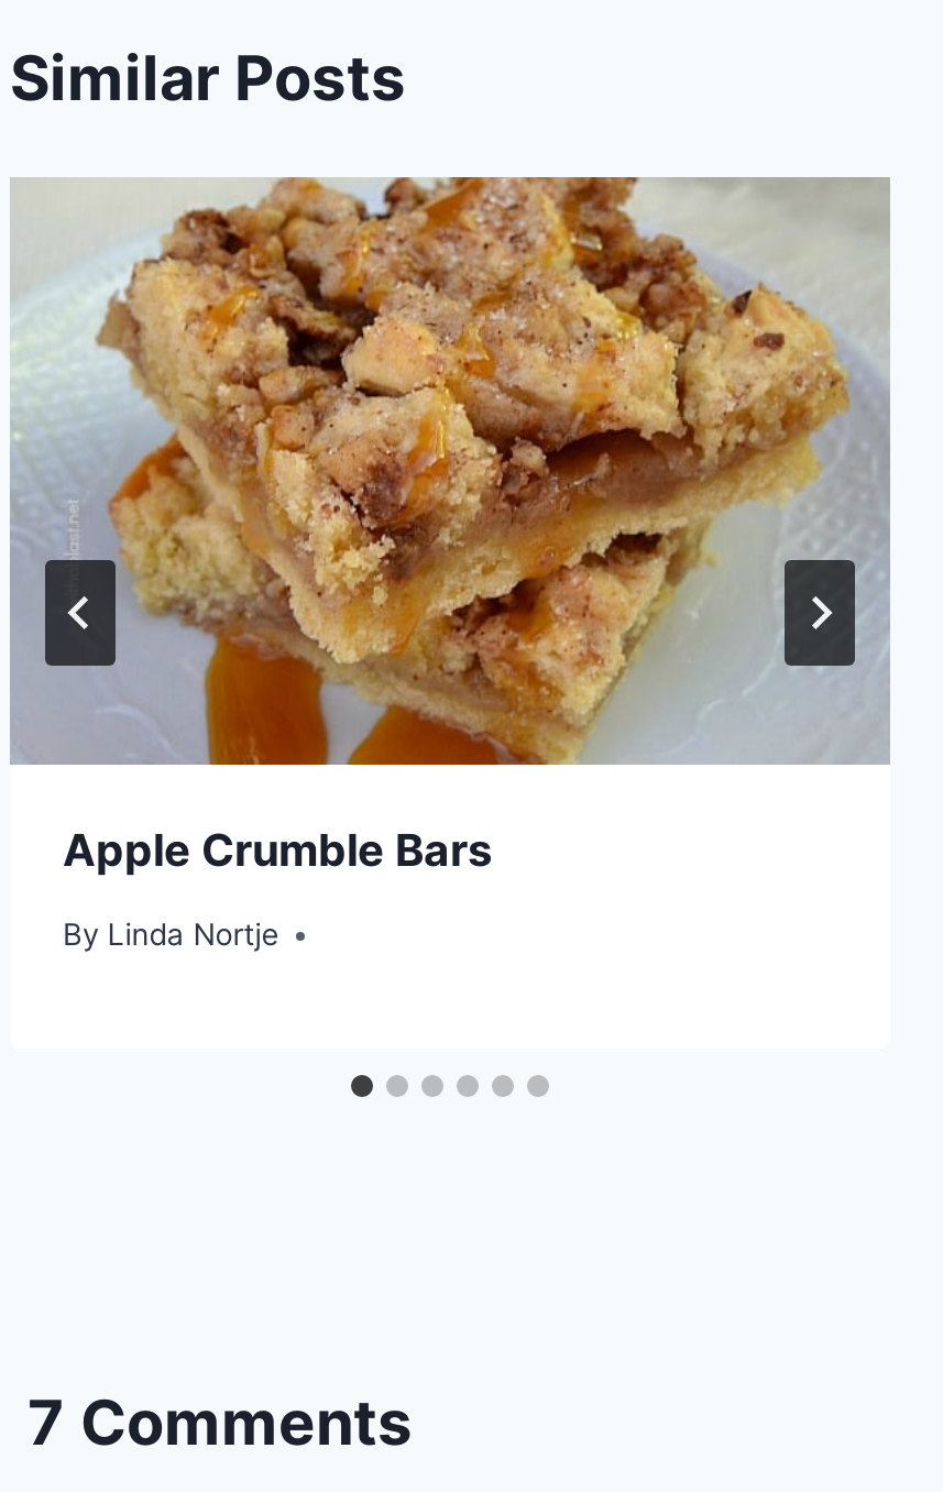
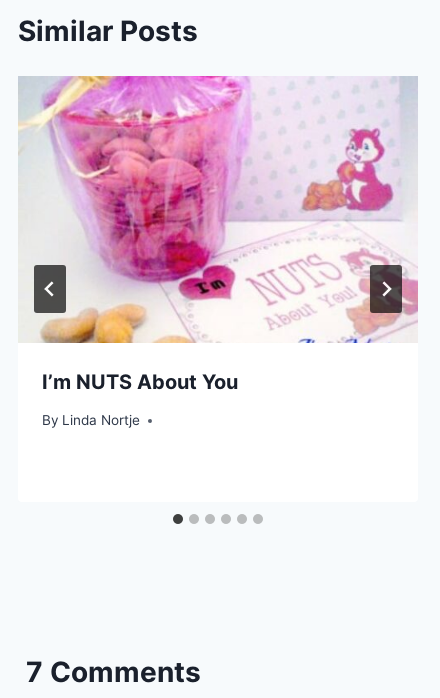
[10,175,890,876] [image] | Apple Crumble Bars -> [19,75,418,394] [image] | I’m NUTS About You

